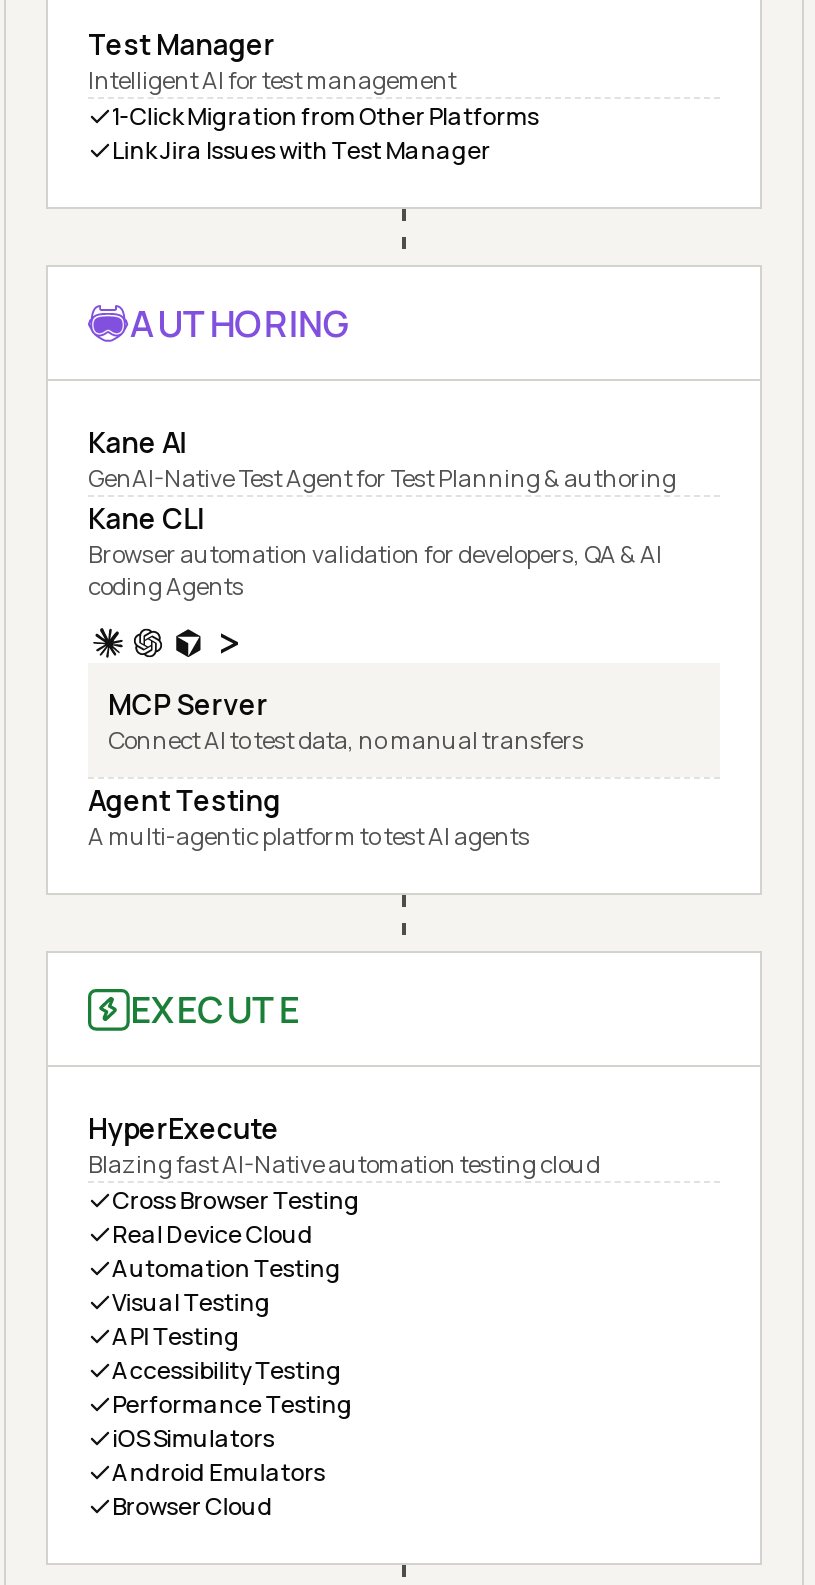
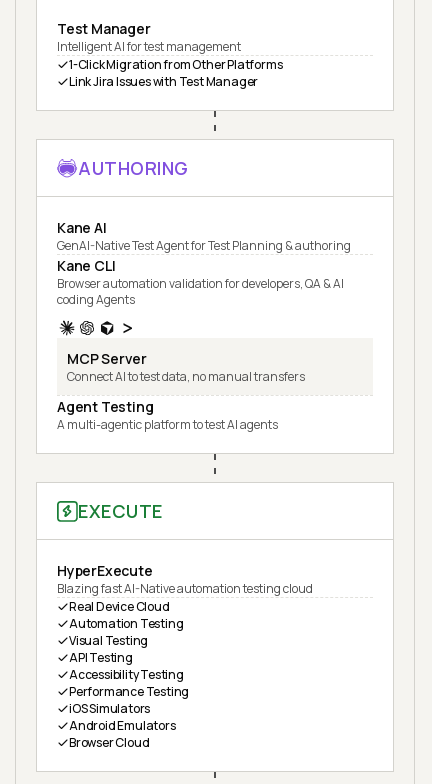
[112,1183,360,1217] Cross Browser Testing -> none

